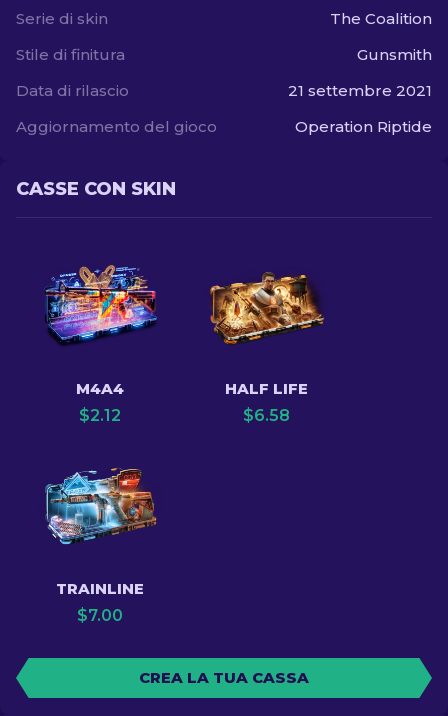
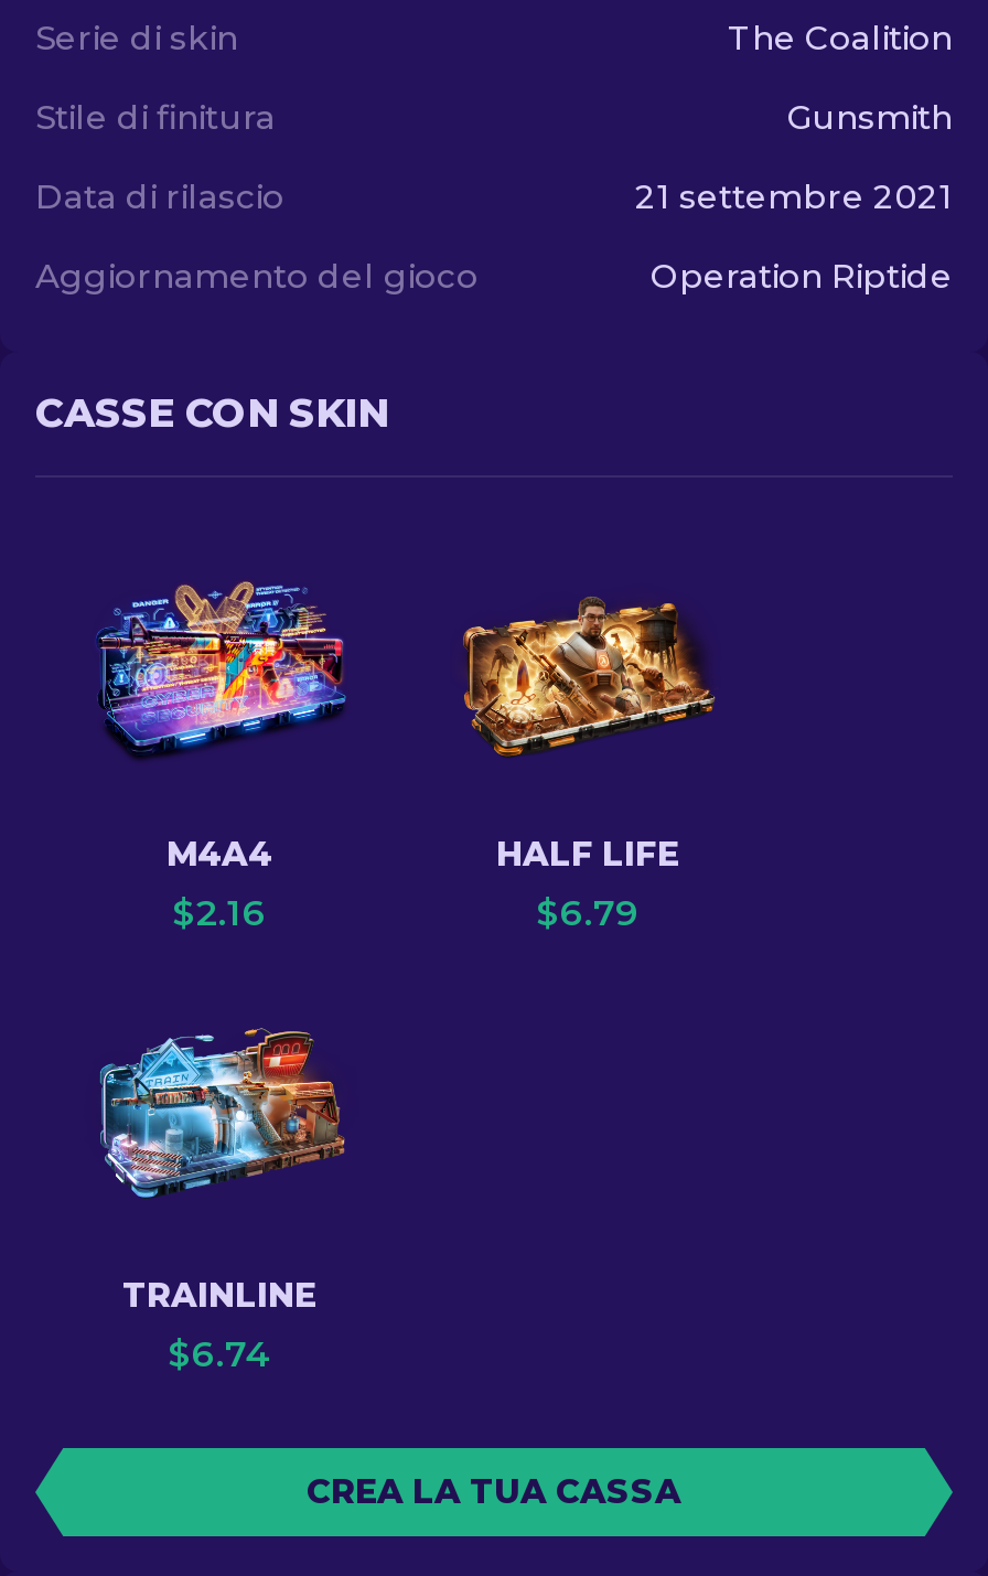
[78,406,120,425] $2.12 -> [172,892,267,934] $2.16
[243,406,290,425] $6.58 -> [536,892,640,934] $6.79
[76,606,122,625] $7.00 -> [168,1333,271,1375] $6.74

